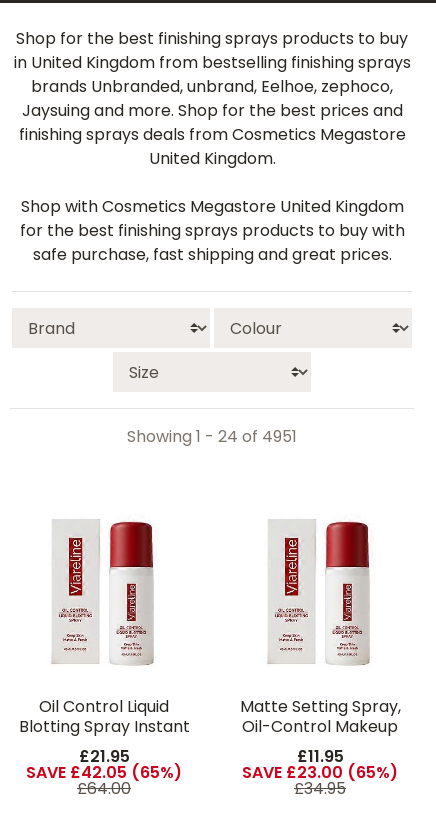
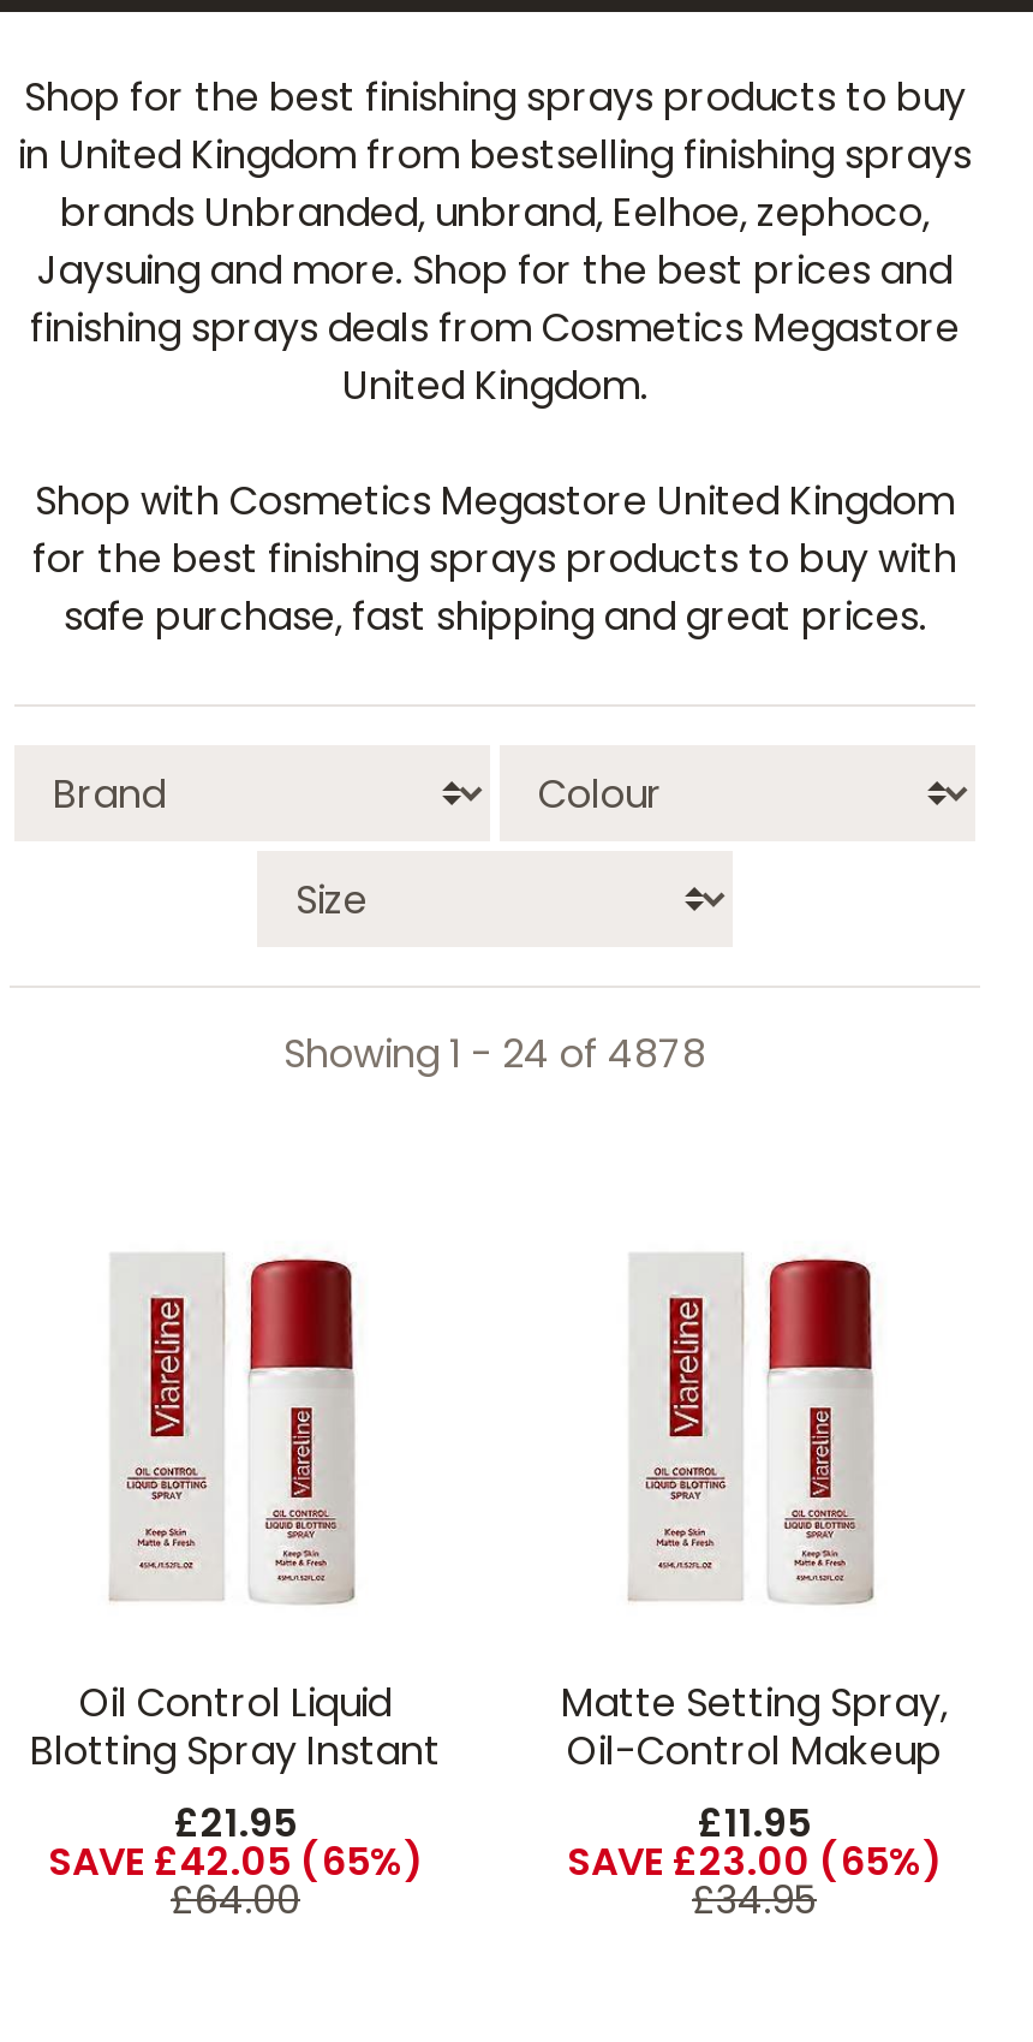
[127,425,297,448] Showing 1 - 24 of 4951 -> [283,1026,706,1082] Showing 1 - 24 of 4878

